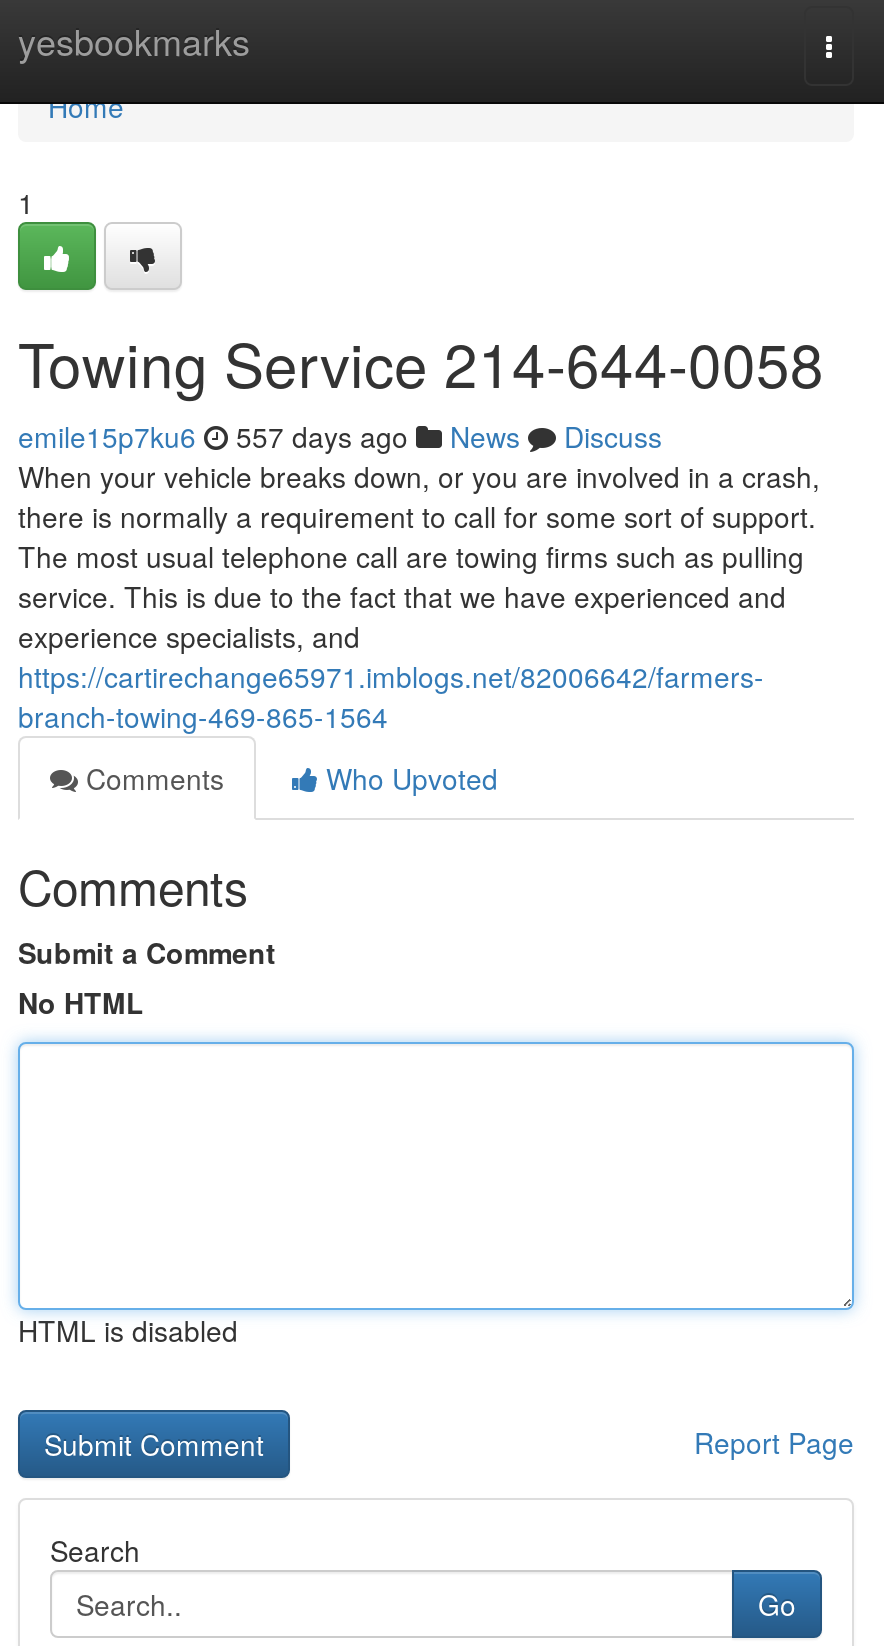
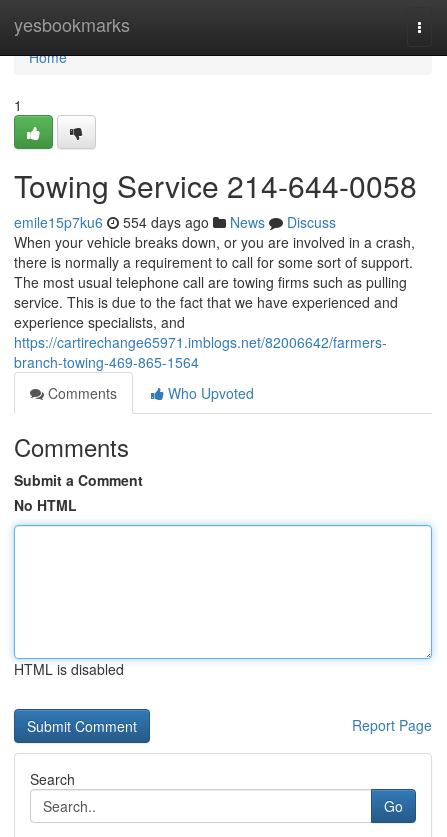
[18,416,662,456] emile15p7ku6 557 days ago News Discuss -> [14,212,336,232] emile15p7ku6 554 days ago News Discuss

